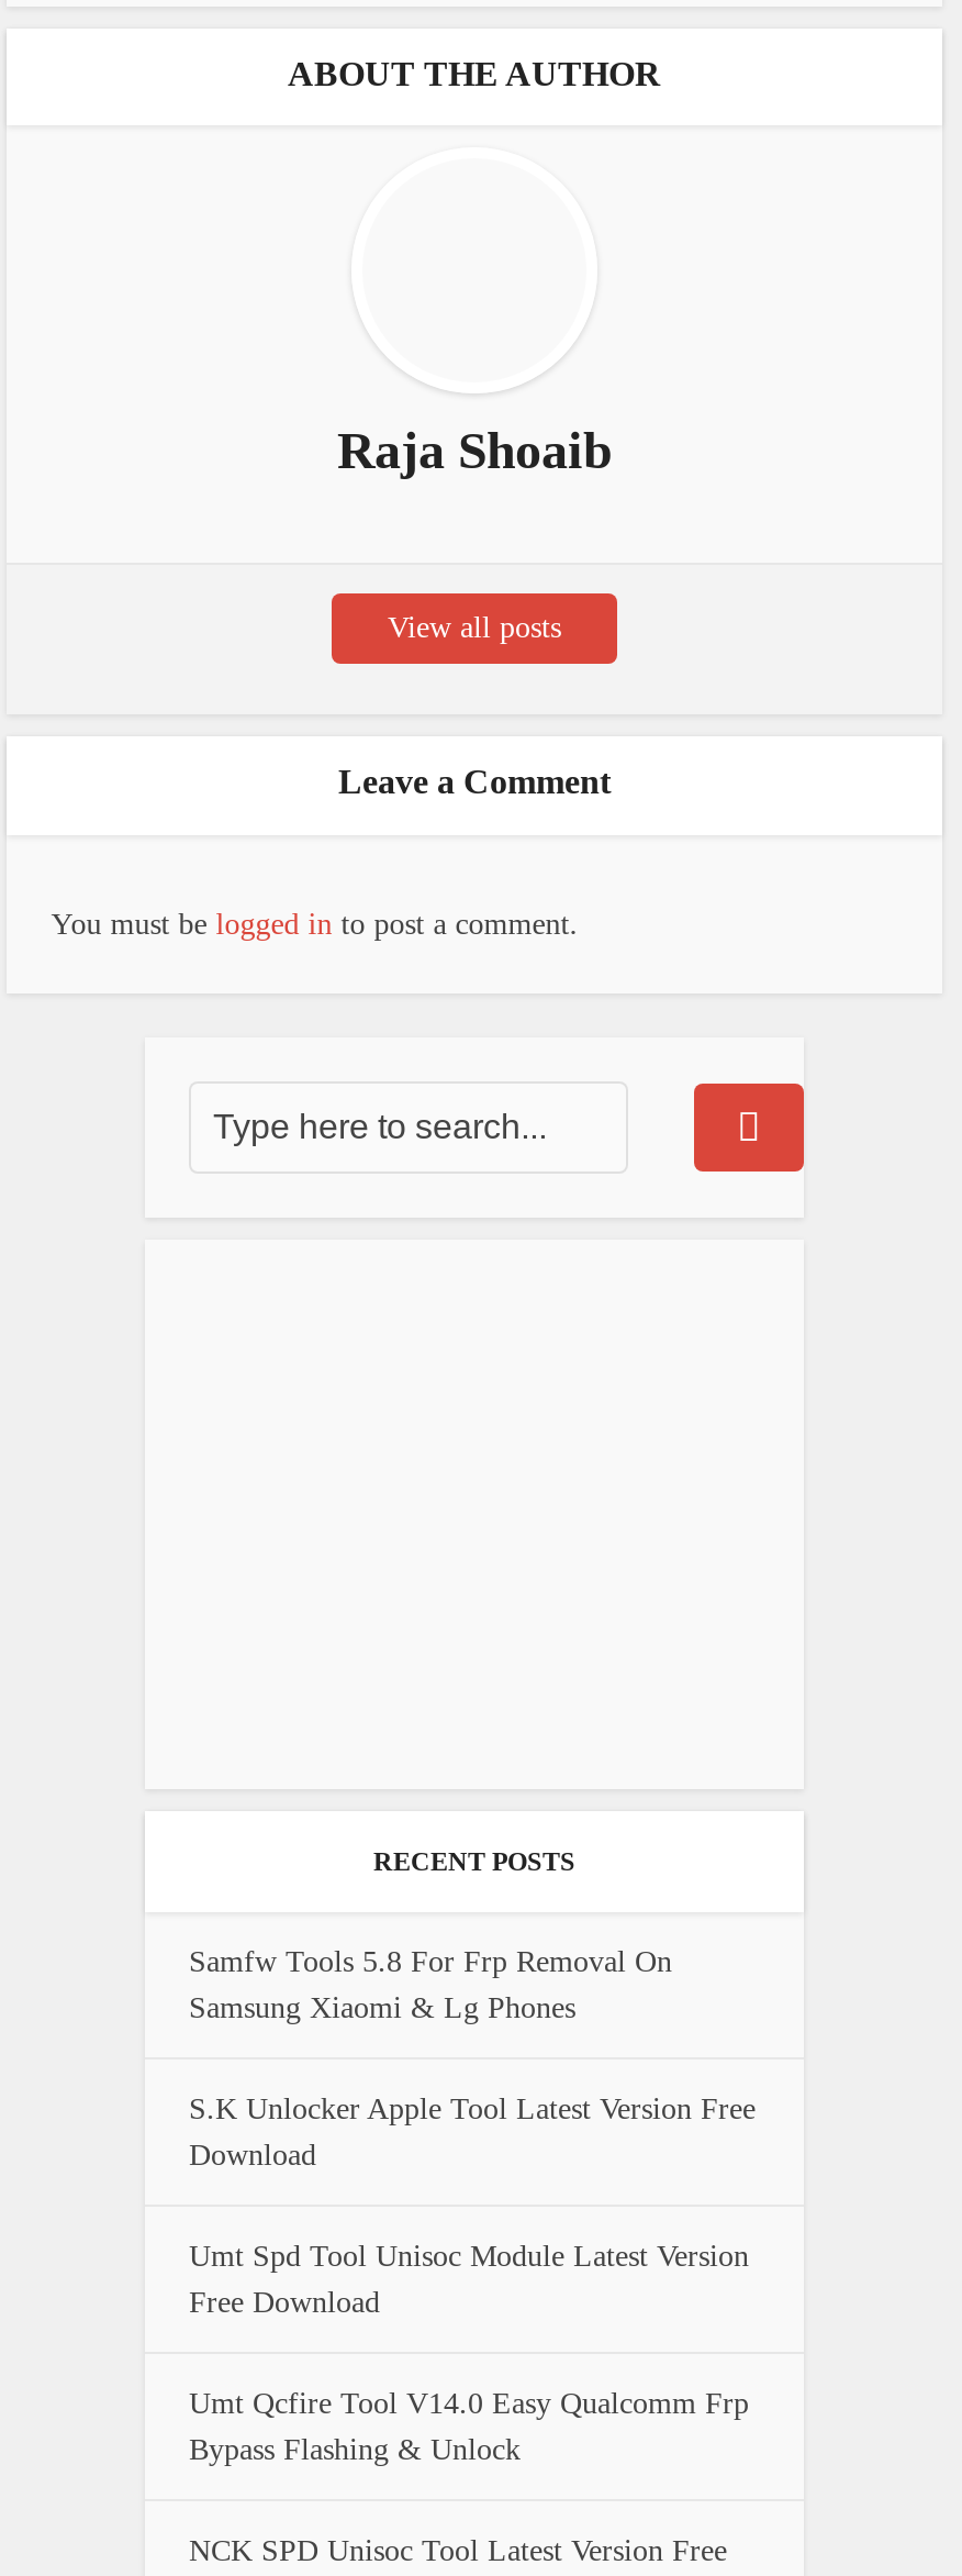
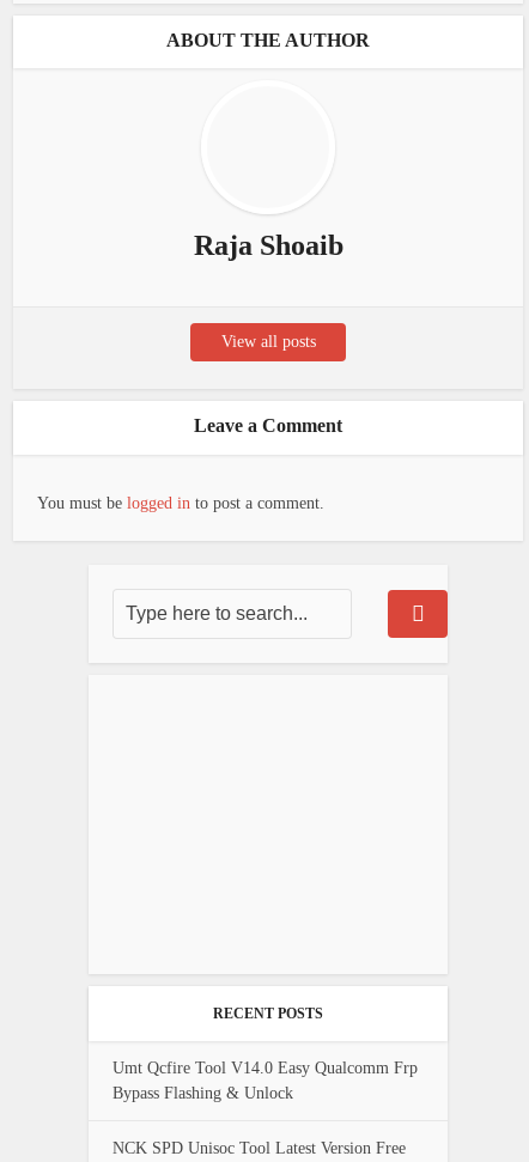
[189,1945,756,2318] Samfw Tools 5.8 For Frp Removal On | Samsung Xiaomi & Lg Phones | S.K Unlocker Apple Tool Latest Version Free | Download | Umt Spd Tool Unisoc Module Latest Version | Free Download -> none

